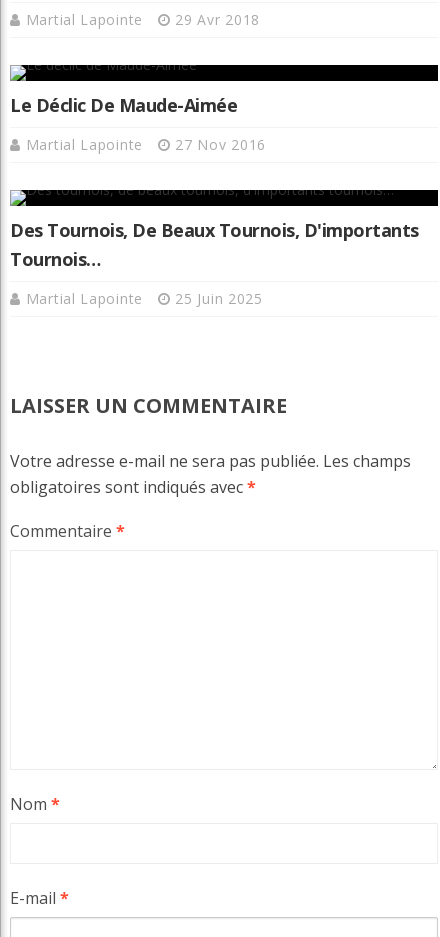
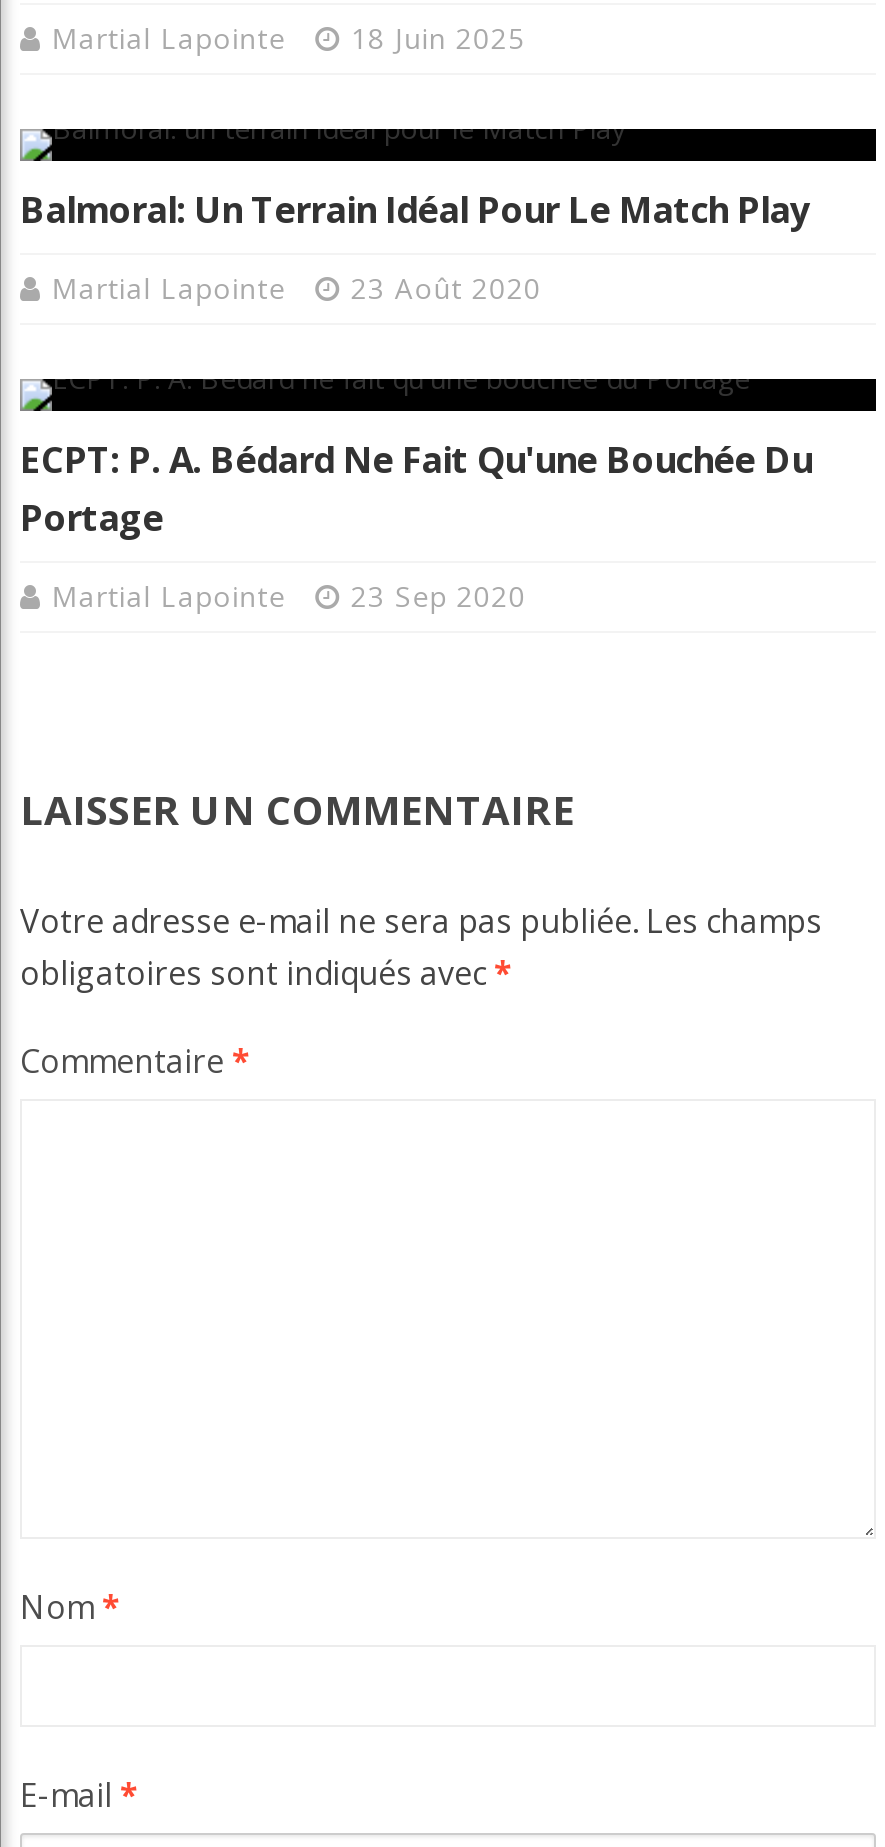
[26,10,260,29] Martial Lapointe 29 Avr 2018 -> [51,18,525,56] Martial Lapointe 18 Juin 2025
[10,93,237,117] Le Déclic De Maude-Aimée -> [20,184,809,232] Balmoral: Un Terrain Idéal Pour Le Match Play
[26,135,266,154] Martial Lapointe 27 Nov 2016 -> [51,268,541,306] Martial Lapointe 23 Août 2020
[10,218,418,271] Des Tournois, De Beaux Tournois, D'importants | Tournois… -> [20,434,812,540] ECPT: P. A. Bédard Ne Fait Qu'une Bouchée Du | Portage
[26,289,263,308] Martial Lapointe 25 Juin 2025 -> [51,576,526,614] Martial Lapointe 23 Sep 2020

